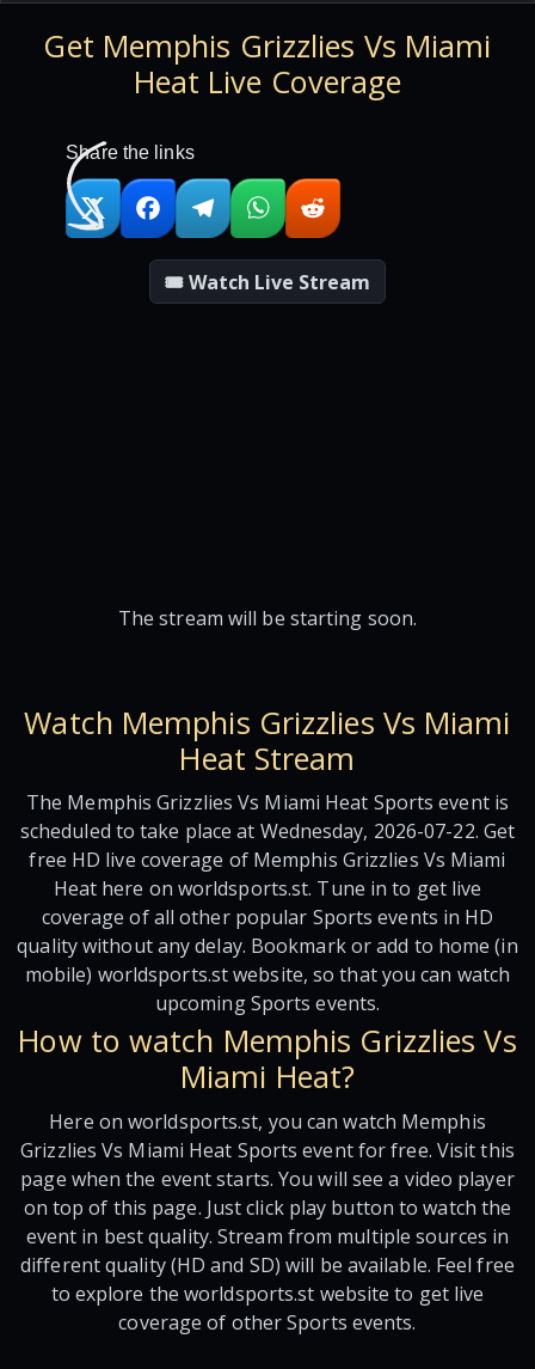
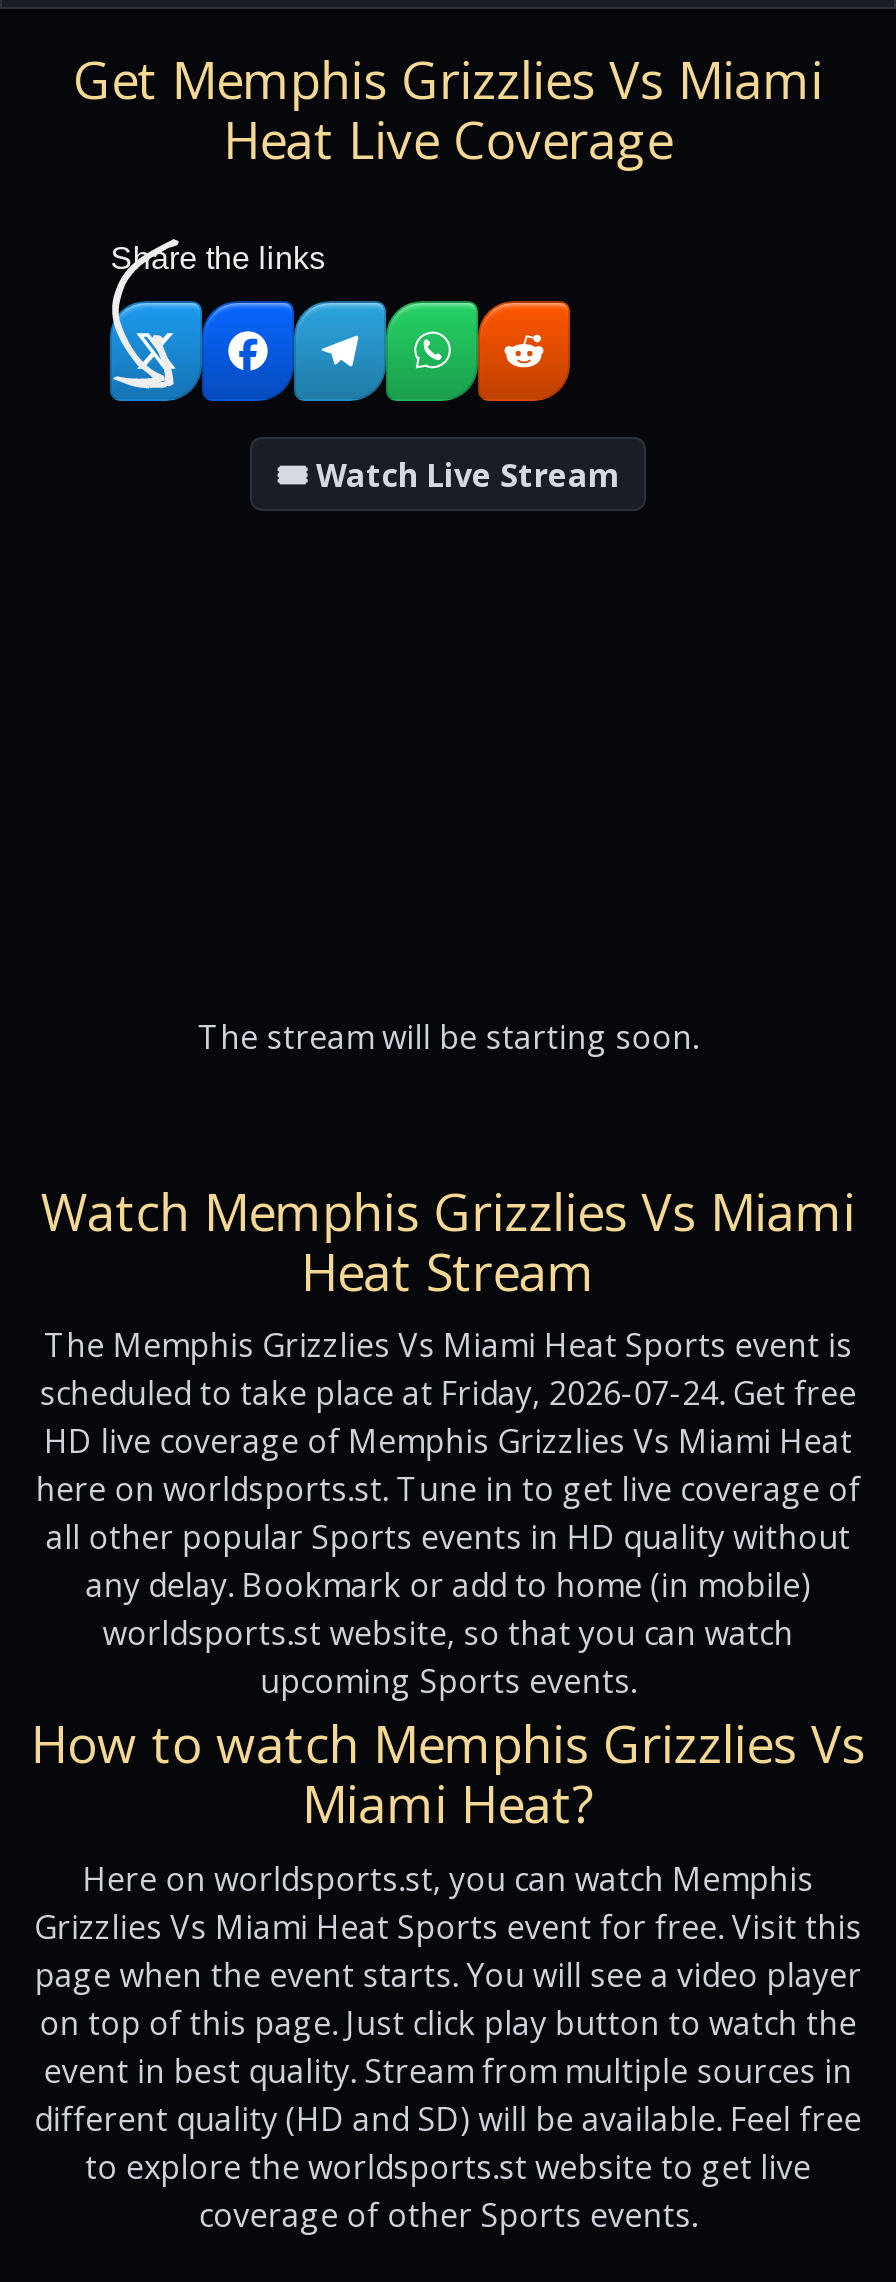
[17,818,518,988] scheduled to take place at Wednesday, 2026-07-22. Get | free HD live coverage of Memphis Grizzlies Vs Miami | Heat here on worldsports.st. Tune in to get live | coverage of all other popular Sports events in HD | quality without any delay. Bookmark or add to home (in | mobile) worldsports.st website, so that you can watch -> [35,1371,860,1655] scheduled to take place at Friday, 2026-07-24. Get free | HD live coverage of Memphis Grizzlies Vs Miami Heat | here on worldsports.st. Tune in to get live coverage of | all other popular Sports events in HD quality without | any delay. Bookmark or add to home (in mobile) | worldsports.st website, so that you can watch

